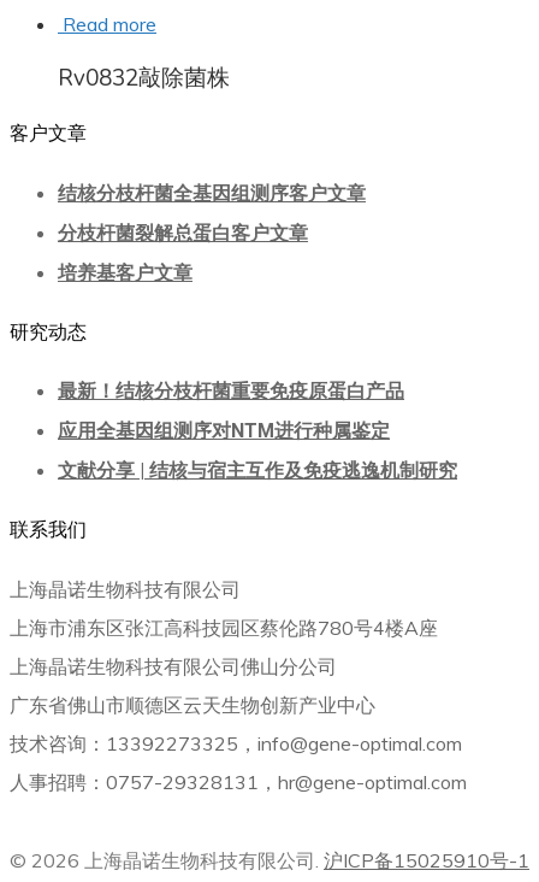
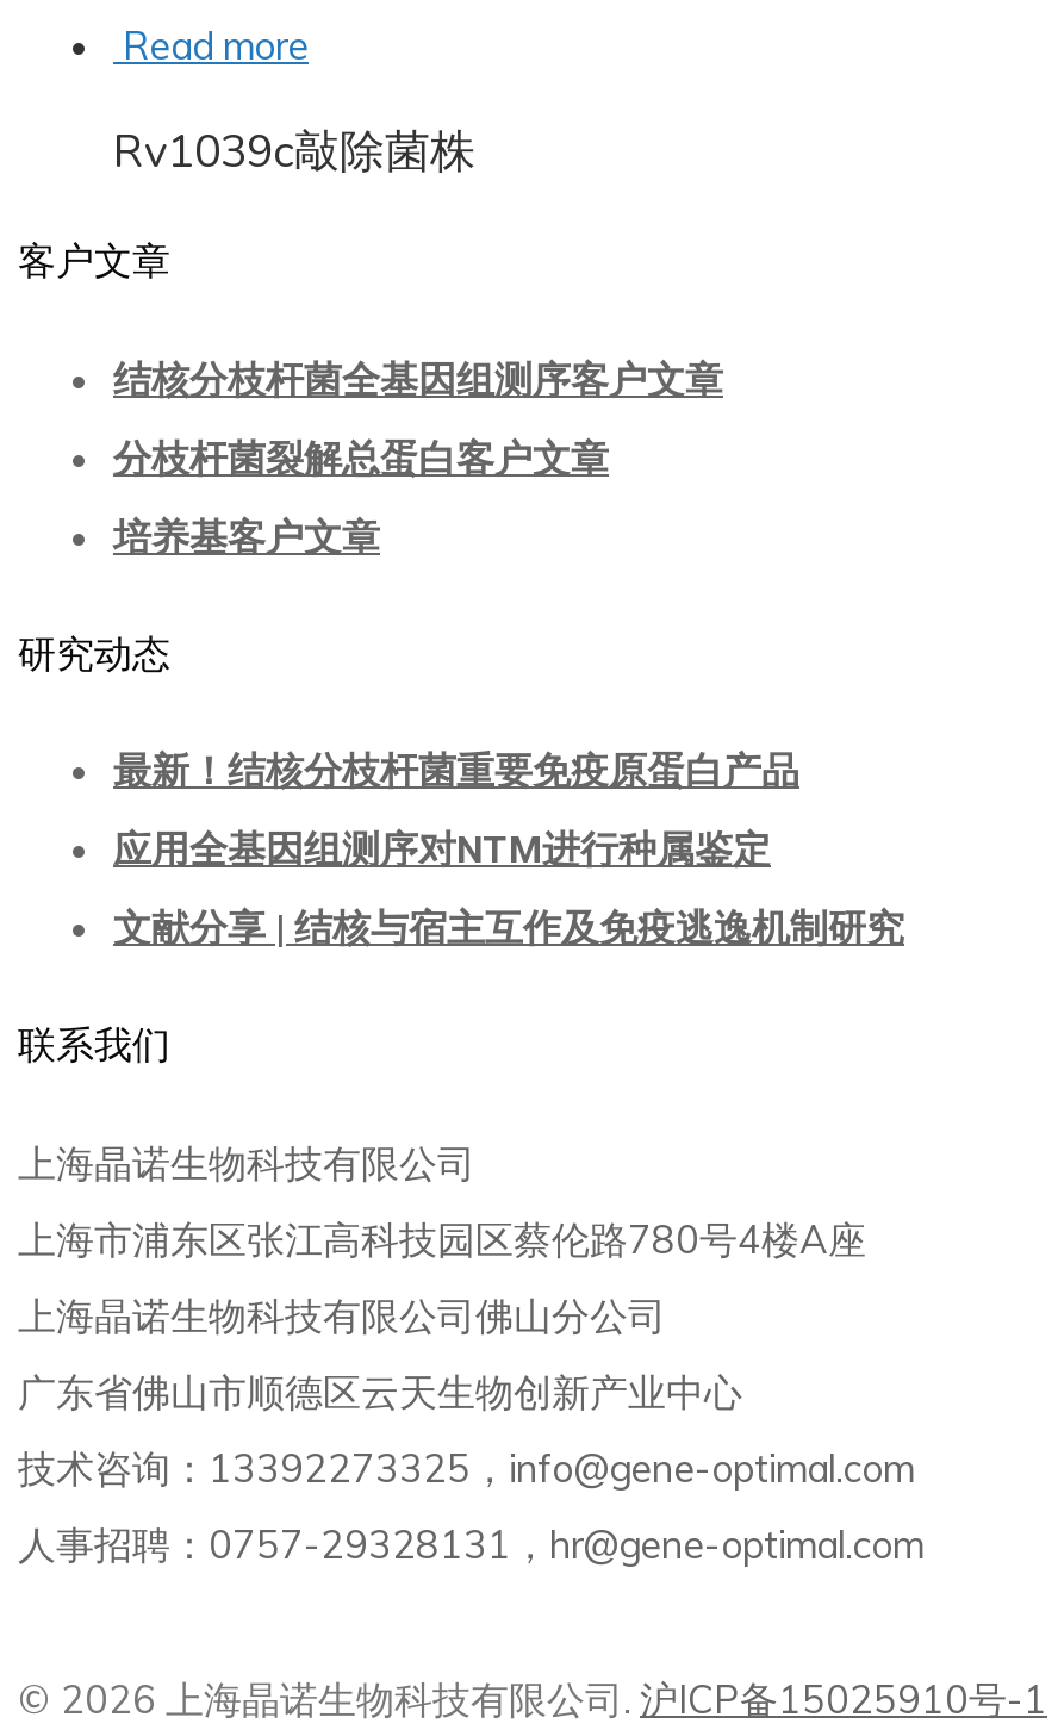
[58,63,230,94] Rv0832敲除菌株 -> [113,122,475,183] Rv1039c敲除菌株

